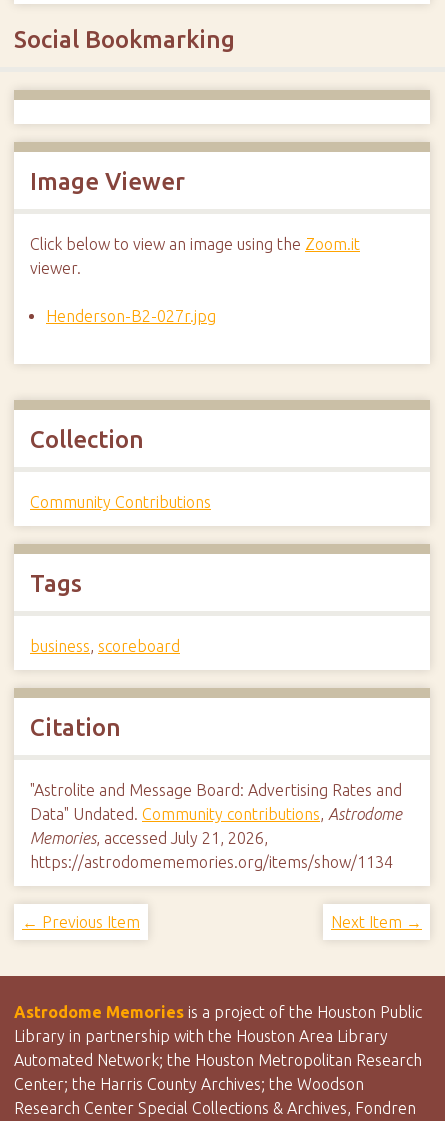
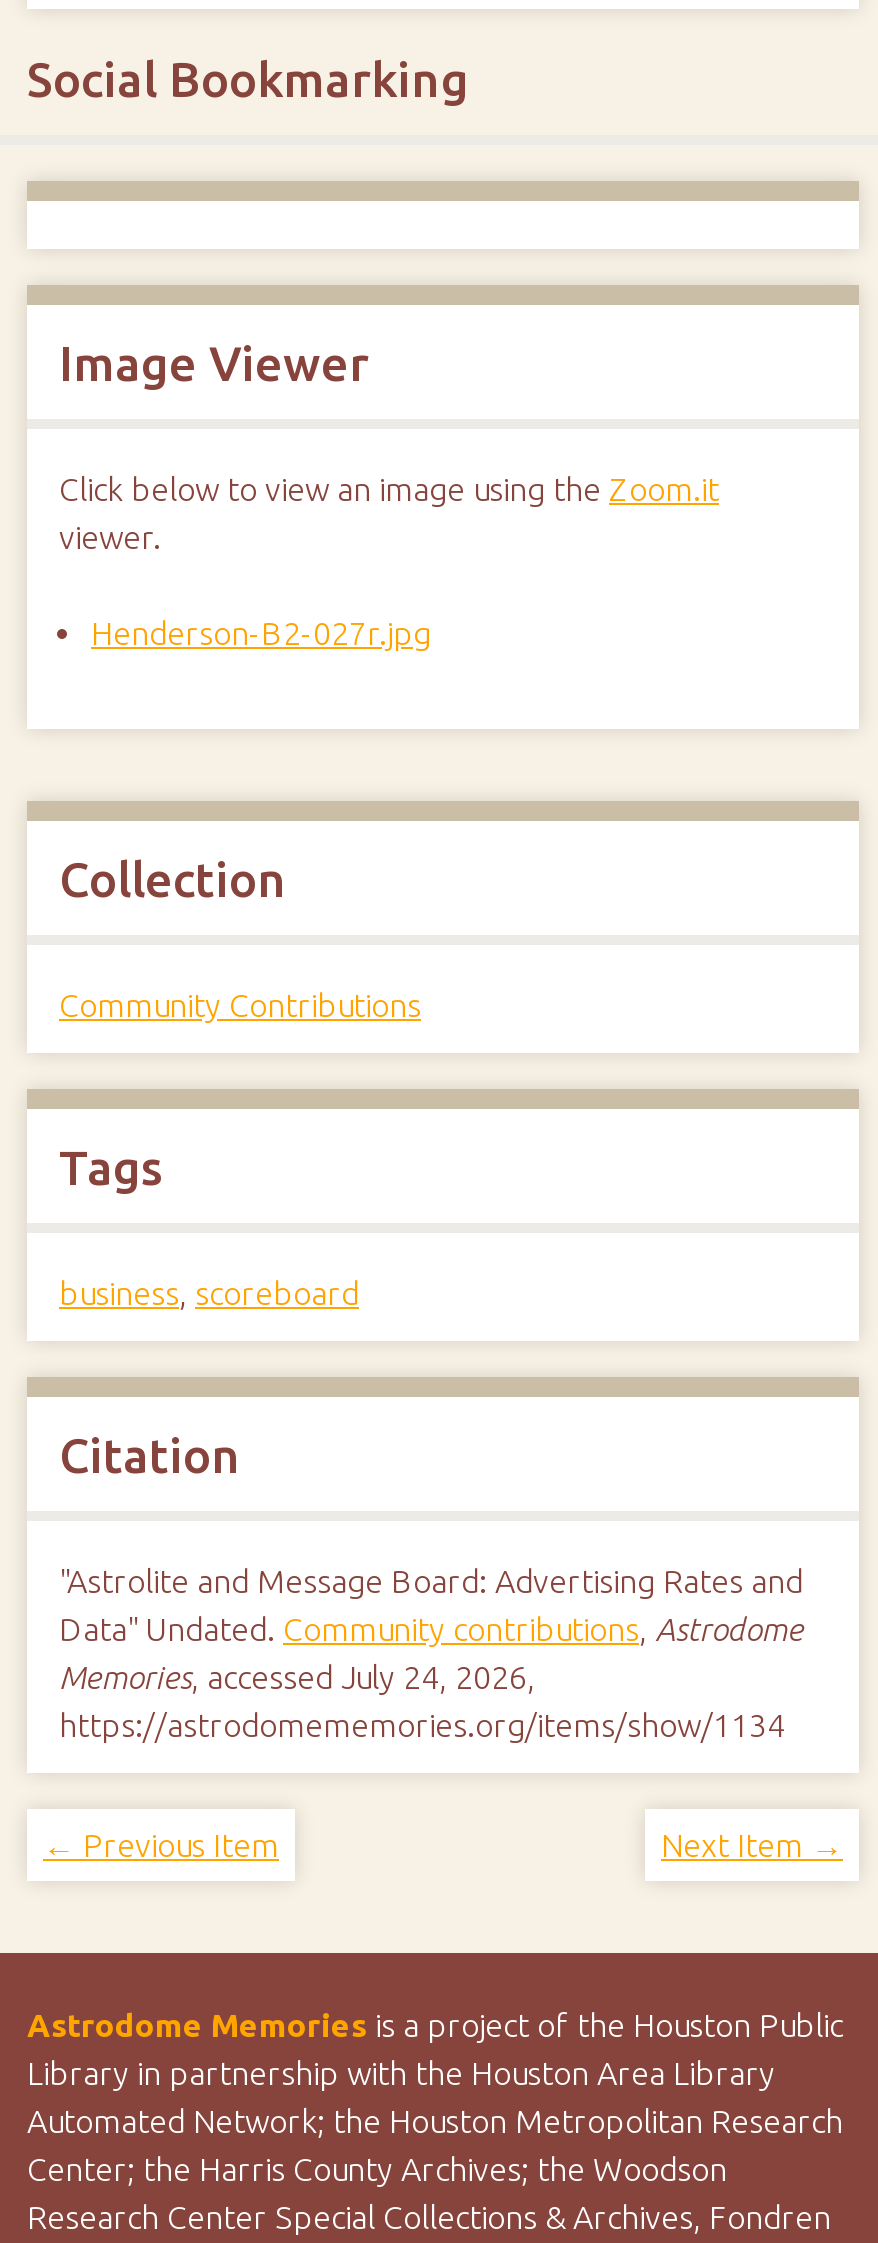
[30,829,268,847] Memories, accessed July 21, 2026, -> [59,1659,535,1695] Memories, accessed July 24, 2026,

